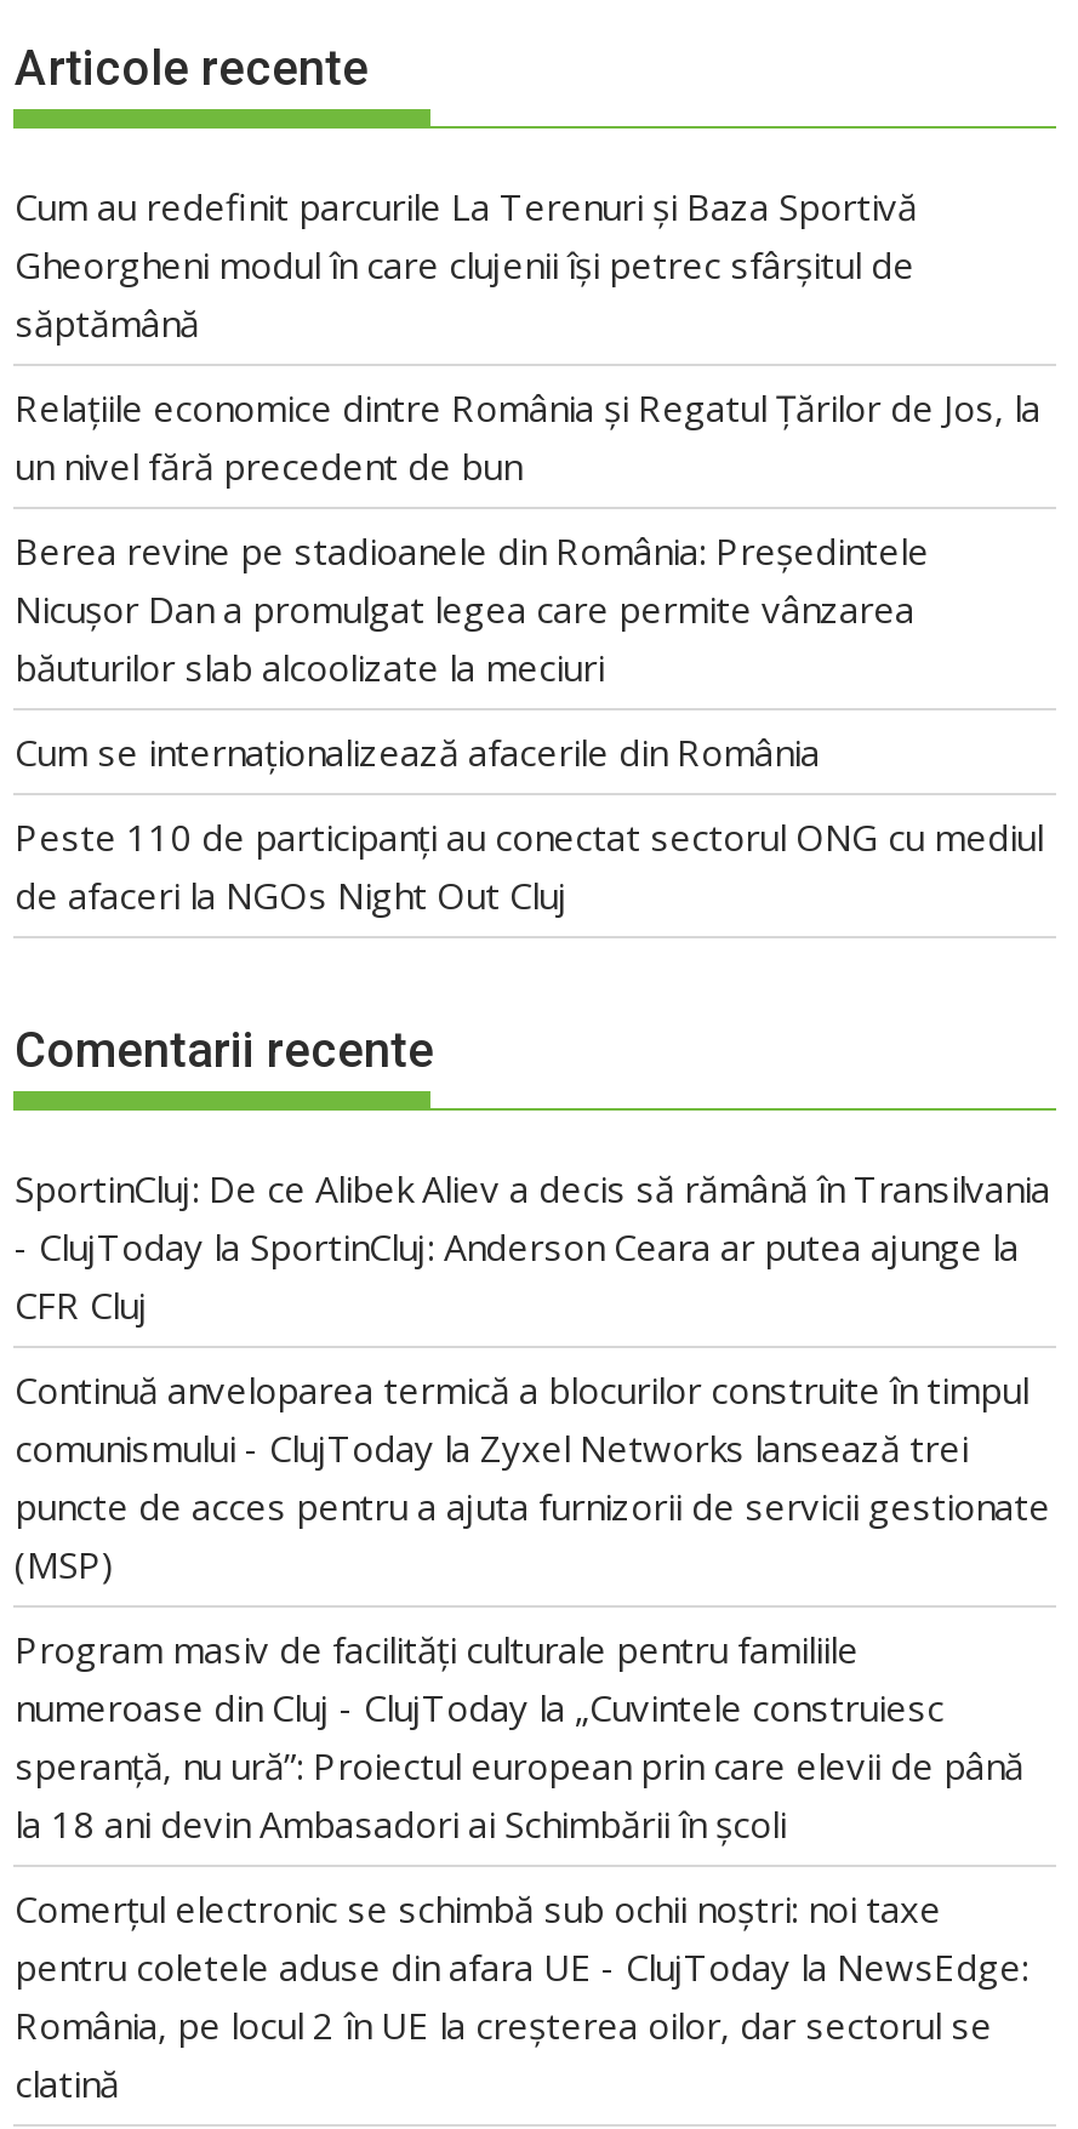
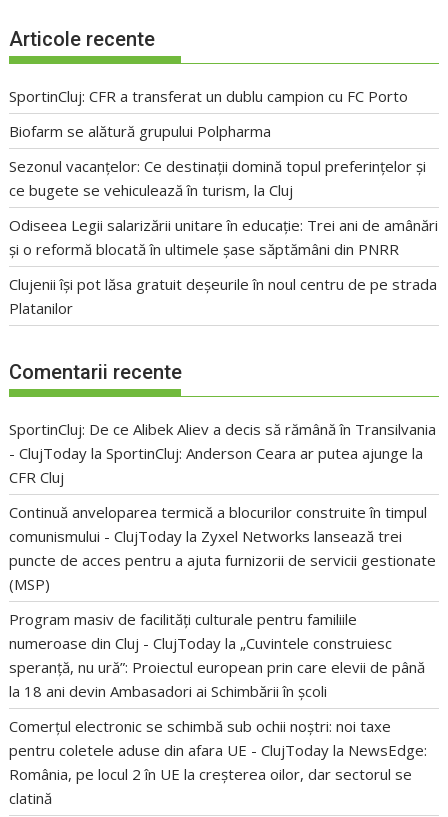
[15,181,917,346] Cum au redefinit parcurile La Terenuri și Baza Sportivă | Gheorgheni modul în care clujenii își petrec sfârșitul de | săptămână -> [9,86,408,106] SportinCluj: CFR a transferat un dublu campion cu FC Porto
[15,382,1040,489] Relațiile economice dintre România și Regatul Țărilor de Jos, la | un nivel fără precedent de bun -> [9,121,271,141] Biofarm se alătură grupului Polpharma
[15,525,929,690] Berea revine pe stadioanele din România: Președintele | Nicușor Dan a promulgat legea care permite vânzarea | băuturilor slab alcoolizate la meciuri -> [9,156,426,200] Sezonul vacanțelor: Ce destinații domină topul preferințelor și | ce bugete se vehiculează în turism, la Cluj
[15,727,820,775] Cum se internaționalizează afacerile din România -> [9,215,438,259] Odiseea Legii salarizării unitare în educație: Trei ani de amânări | și o reformă blocată în ultimele șase săptămâni din PNRR
[15,812,1043,918] Peste 110 de participanți au conectat sectorul ONG cu mediul | de afaceri la NGOs Night Out Cluj -> [9,274,437,318] Clujenii își pot lăsa gratuit deșeurile în noul centru de pe strada | Platanilor

